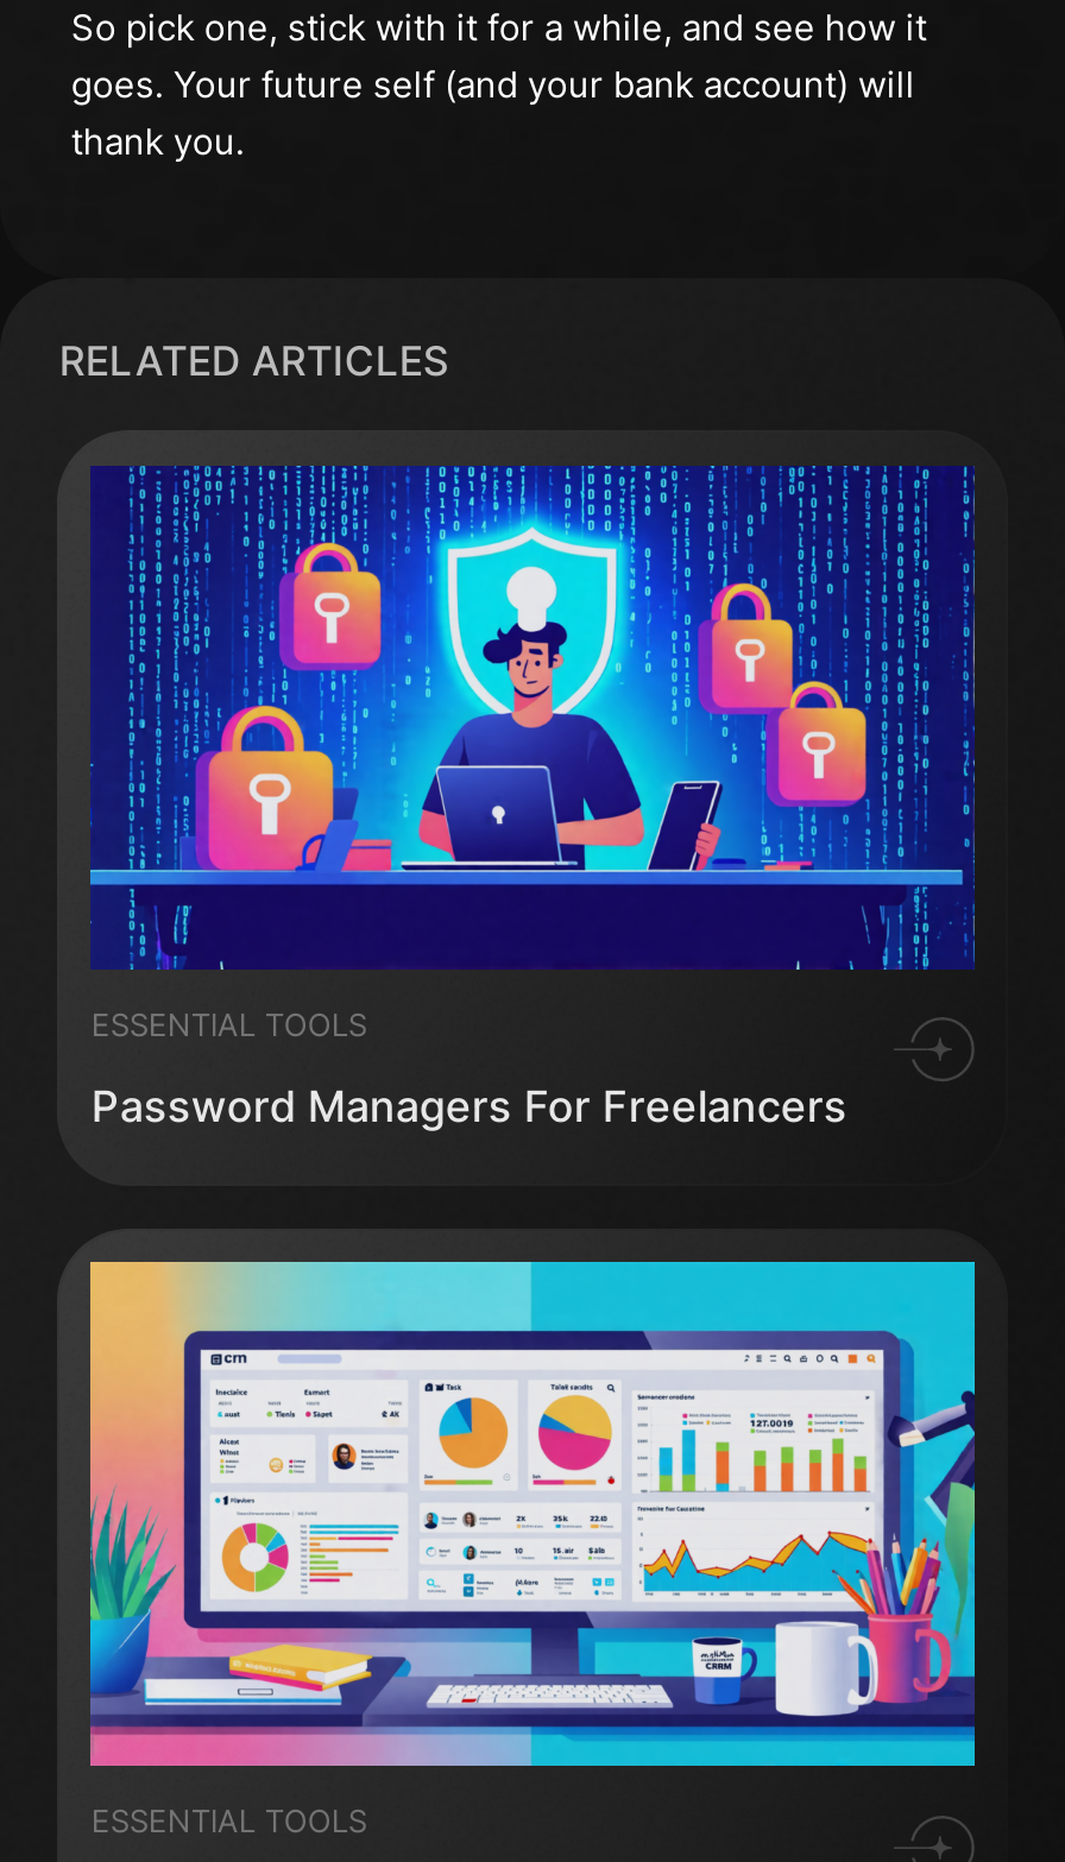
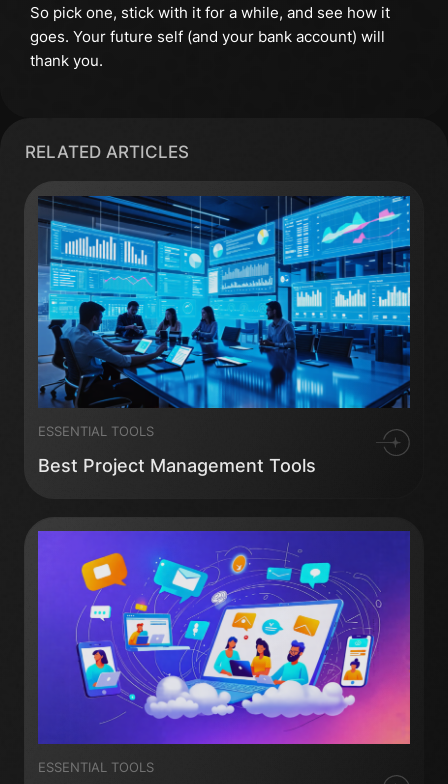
[90,463,975,972] [image] -> [37,195,411,409] [image]
[91,1079,847,1132] Password Managers For Freelancers -> [38,454,316,476] Best Project Management Tools
[88,1260,977,1771] [image] -> [37,530,411,745] [image]

